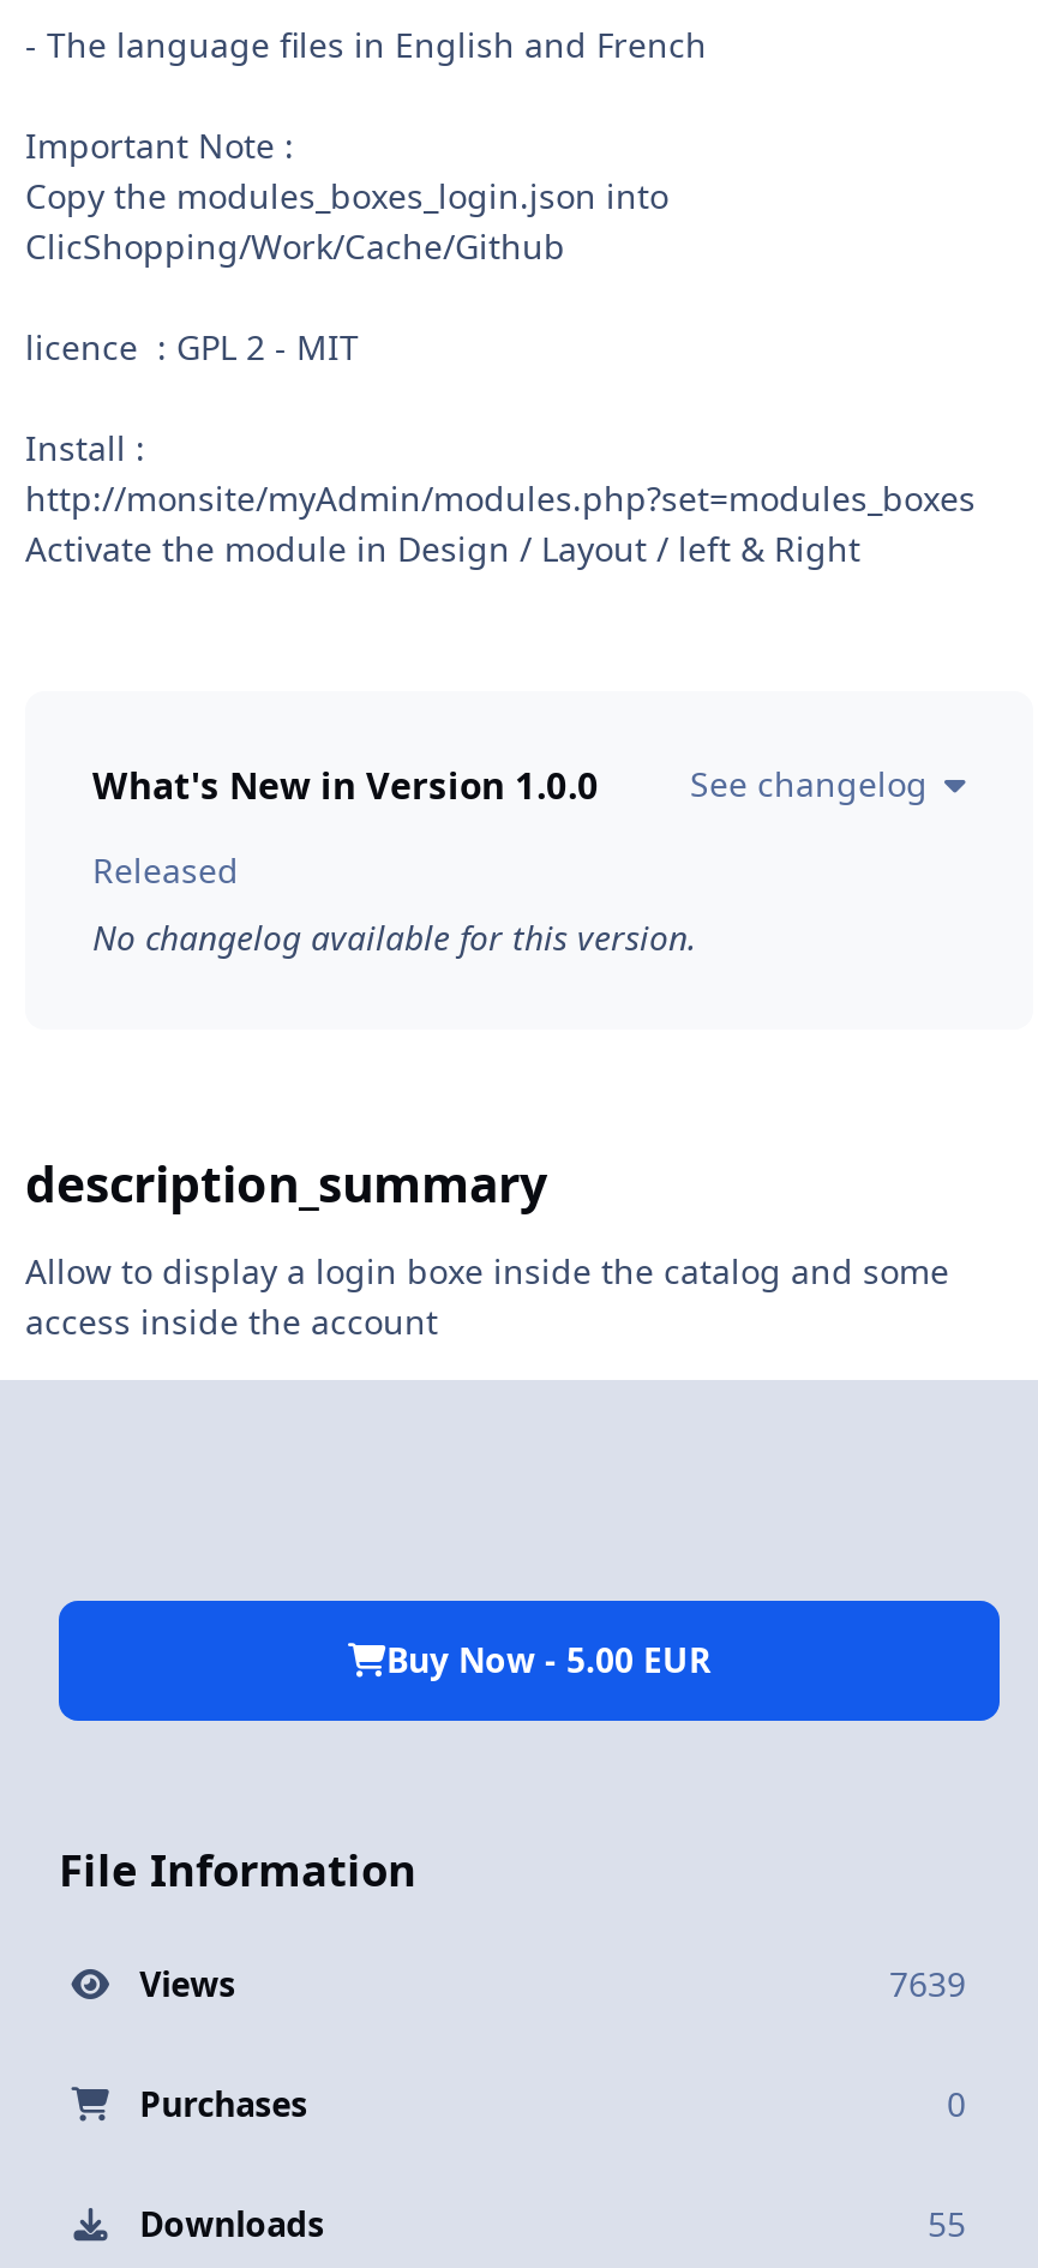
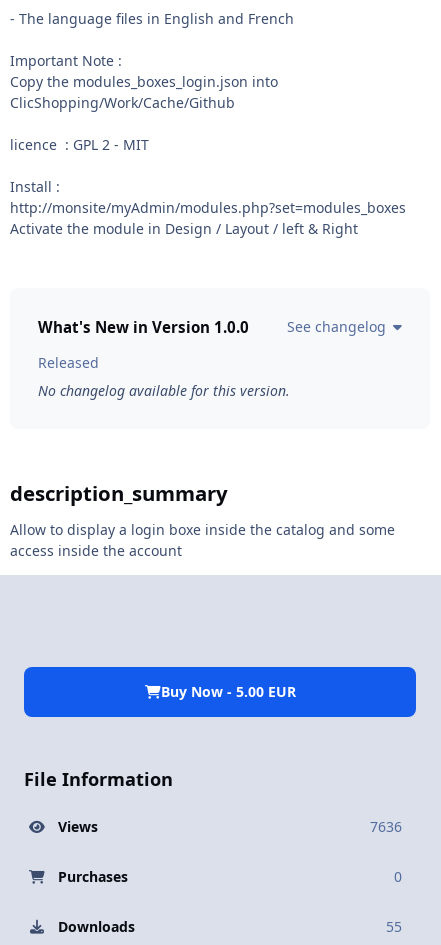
[889,1961,966,2006] 7639 -> [370,817,402,836] 7636

